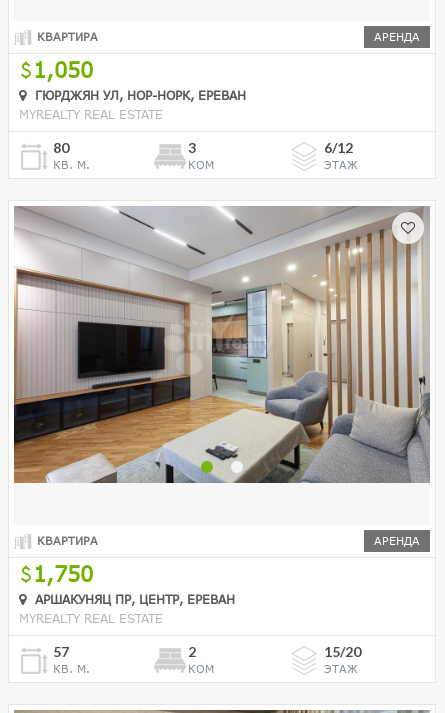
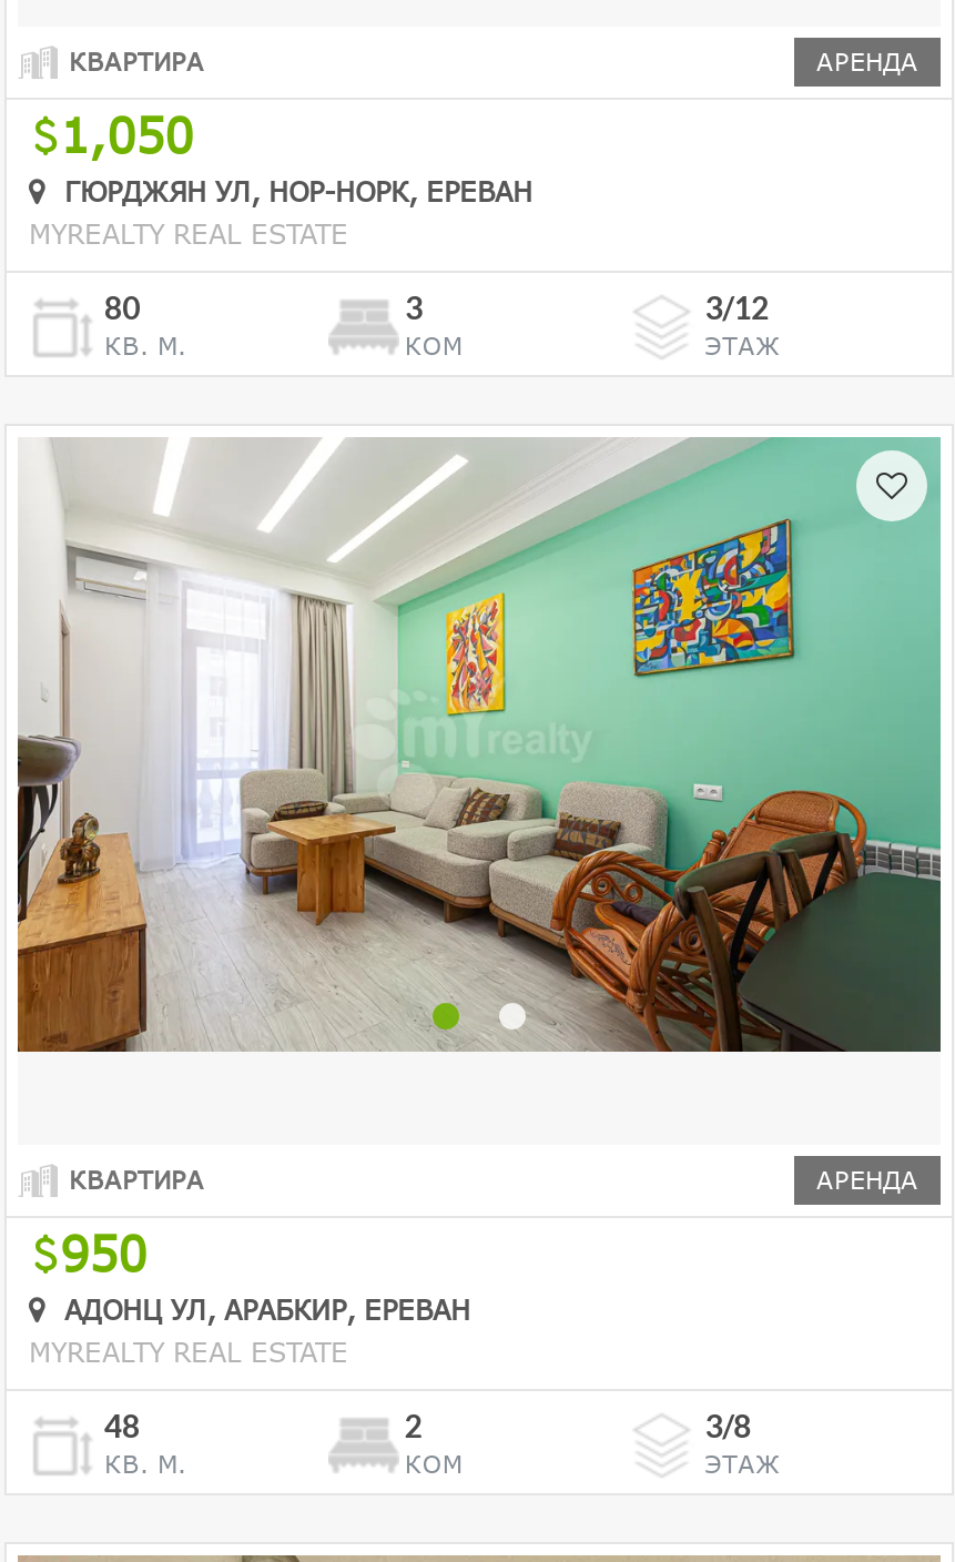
[324,139,353,156] 6/12 -> [705,289,769,326] 3/12
[13,206,430,484] [image] -> [16,437,941,1054] [image]
[33,561,93,586] 1,750 -> [60,1225,146,1280] 950
[31,592,235,606] АРШАКУНЯЦ ПР, ЦЕНТР, ЕРЕВАН -> [55,1294,470,1325] АДОНЦ УЛ, АРАБКИР, ЕРЕВАН
[53,643,69,660] 57 -> [104,1407,140,1445] 48
[324,643,361,660] 15/20 -> [705,1407,751,1445] 3/8

